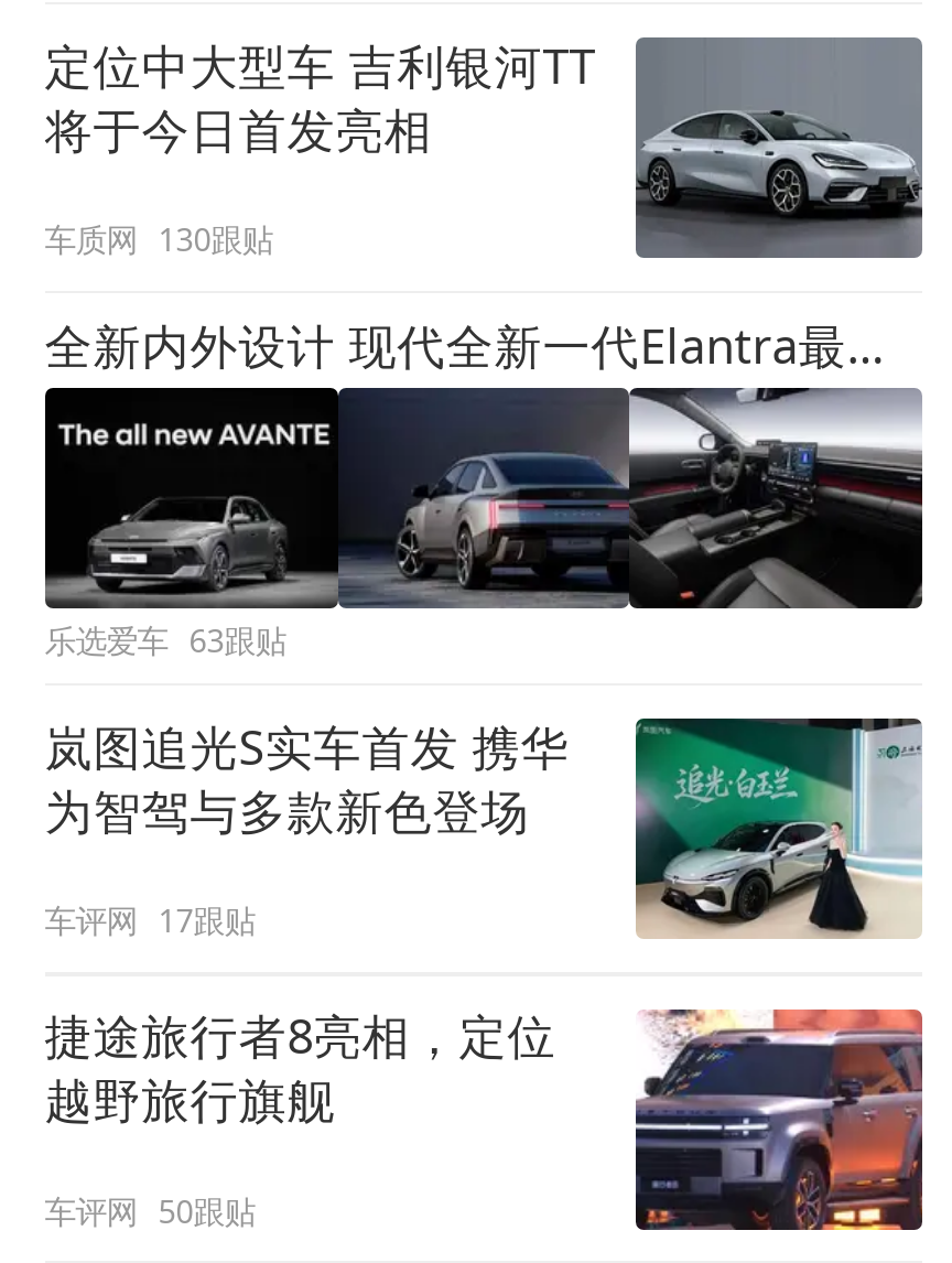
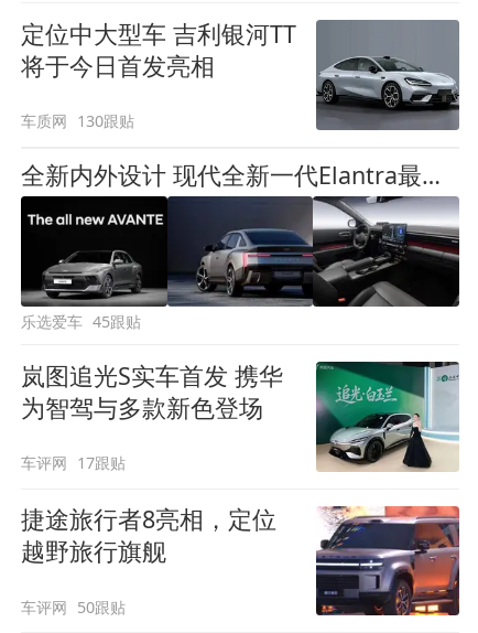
[45,618,286,660] 乐选爱车 63跟贴 -> [21,312,141,332] 乐选爱车 45跟贴

